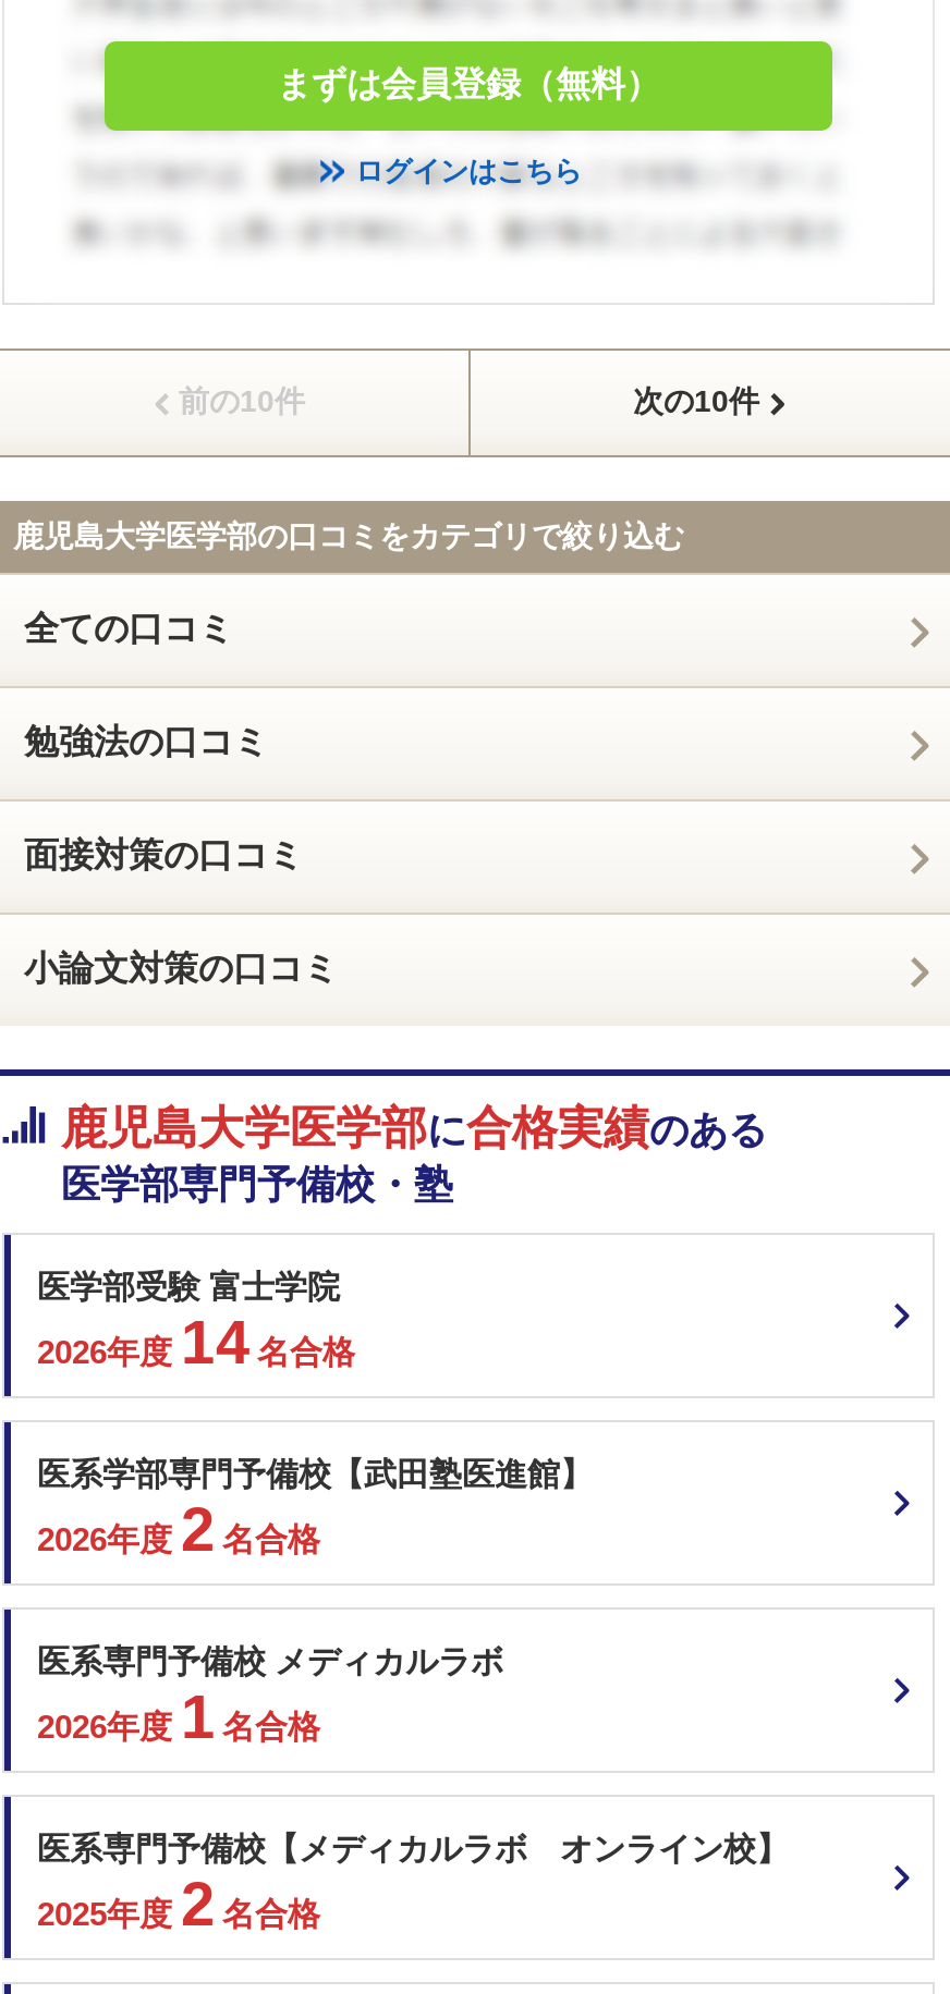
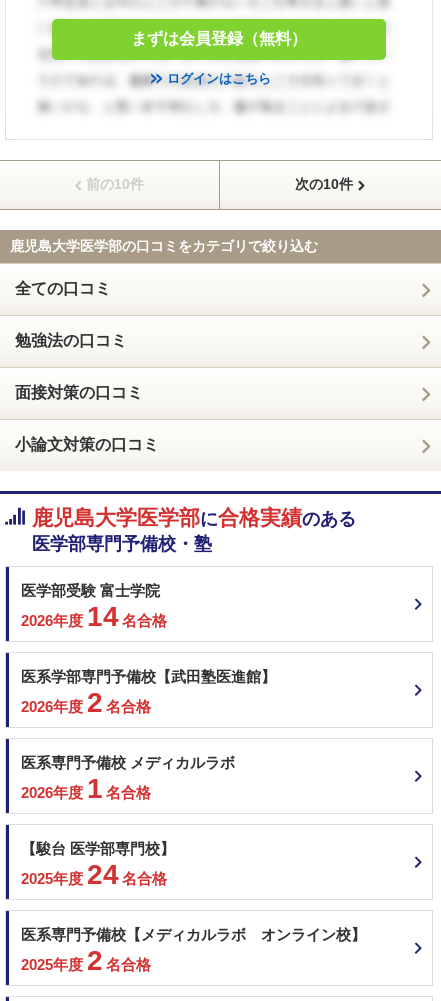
none -> [21,840,175,890] 【駿台 医学部専門校】 | 2025年度24 名合格

